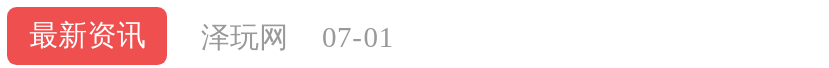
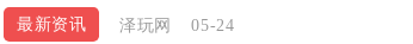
[29,19,394,52] 最新资讯 泽玩网 07-01 -> [17,15,235,34] 最新资讯 泽玩网 05-24

